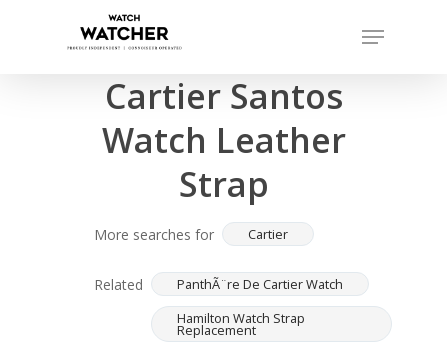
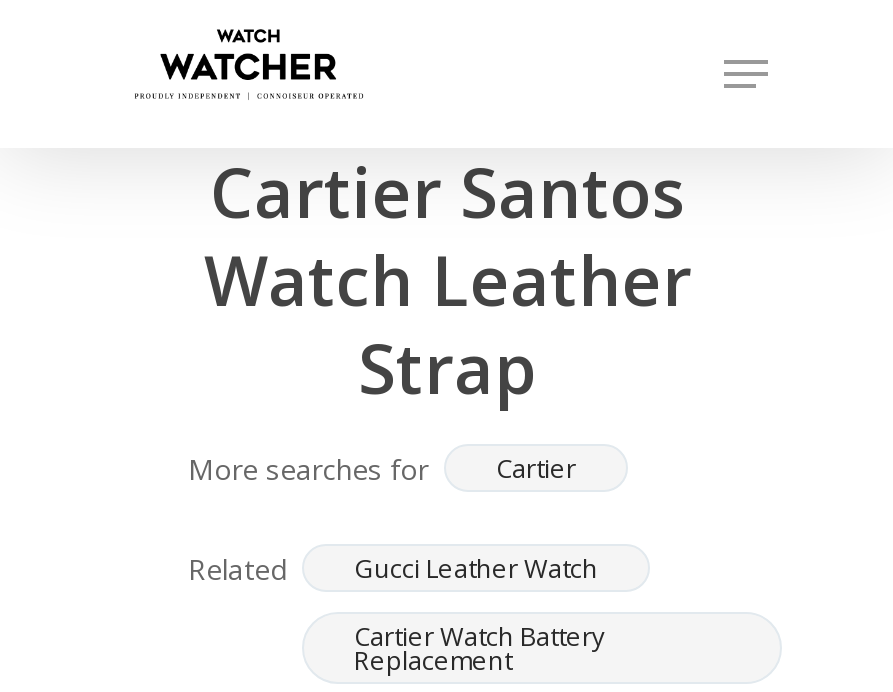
[177,275,343,293] PanthÃ¨re De Cartier Watch -> [354,550,598,586] Gucci Leather Watch
[177,309,305,327] Hamilton Watch Strap -> [354,618,604,654] Cartier Watch Battery

